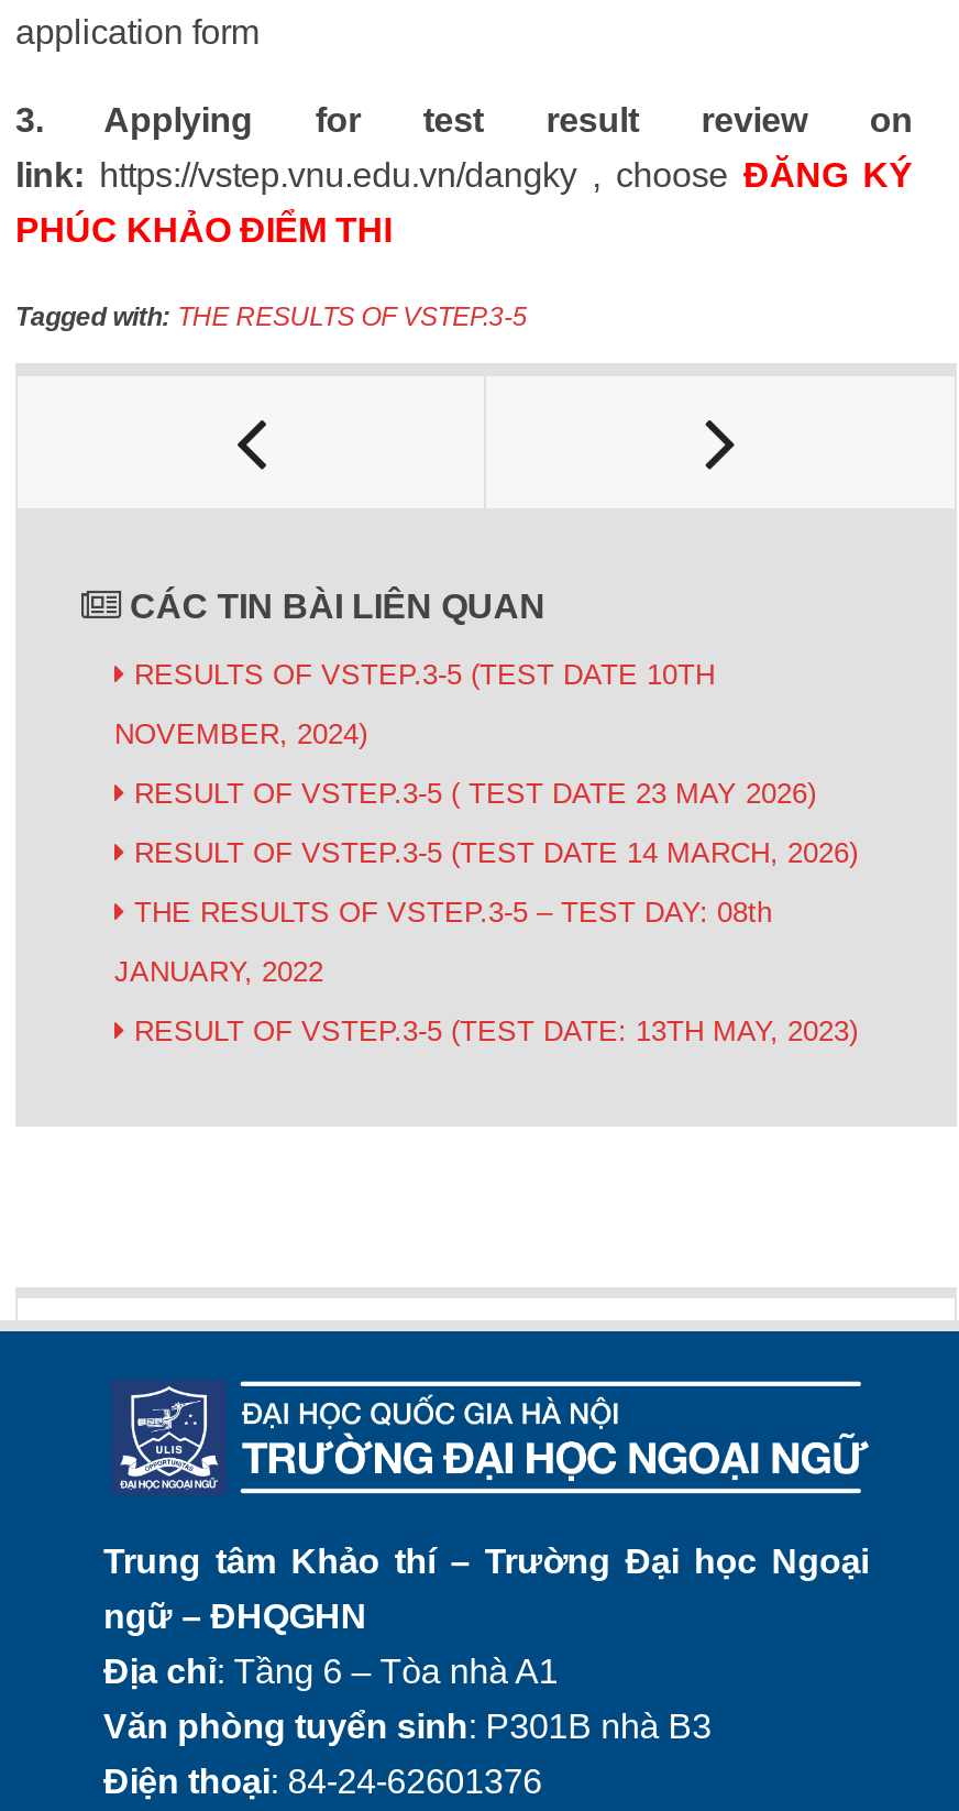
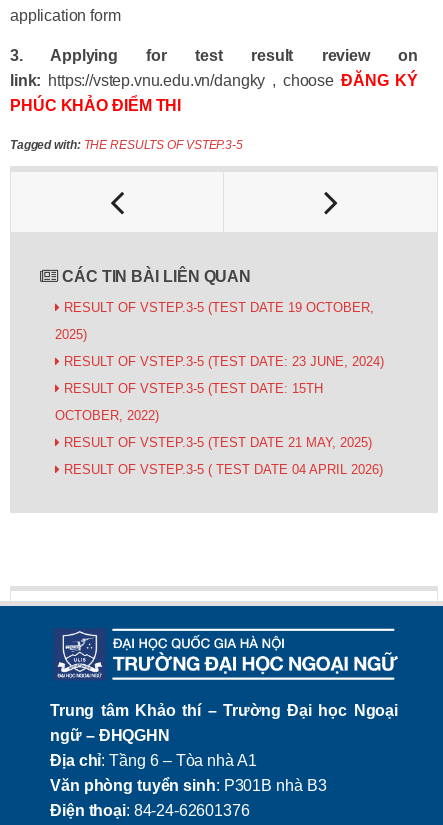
[134,657,715,690] RESULTS OF VSTEP.3-5 (TEST DATE 10TH -> [64,300,374,315] RESULT OF VSTEP.3-5 (TEST DATE 19 OCTOBER,
[114,716,367,749] NOVEMBER, 2024) -> [55,327,87,342] 2025)
[134,776,816,809] RESULT OF VSTEP.3-5 ( TEST DATE 23 MAY 2026) -> [64,354,384,369] RESULT OF VSTEP.3-5 (TEST DATE: 23 JUNE, 2024)
[134,835,858,868] RESULT OF VSTEP.3-5 (TEST DATE 14 MARCH, 2026) -> [64,381,323,396] RESULT OF VSTEP.3-5 (TEST DATE: 15TH
[134,895,772,928] THE RESULTS OF VSTEP.3-5 – TEST DAY: 08th -> [55,408,159,423] OCTOBER, 2022)
[114,954,323,987] JANUARY, 2022 -> [64,435,372,450] RESULT OF VSTEP.3-5 (TEST DATE 21 MAY, 2025)
[134,1014,858,1047] RESULT OF VSTEP.3-5 (TEST DATE: 13TH MAY, 2023) -> [64,462,383,477] RESULT OF VSTEP.3-5 ( TEST DATE 04 APRIL 2026)

